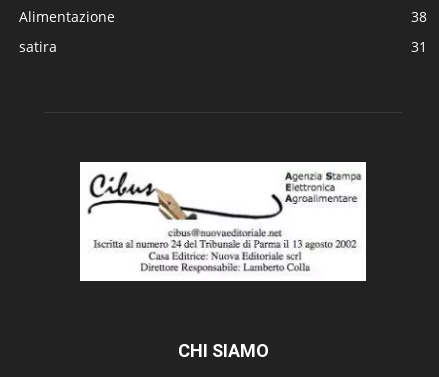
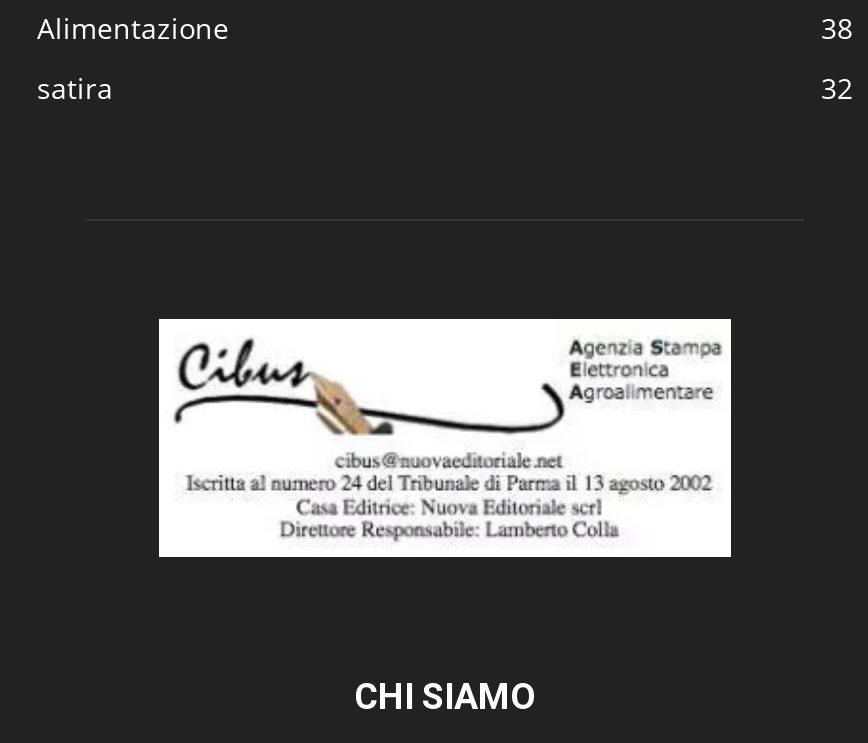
[411,37,427,56] 31 -> [821,70,853,108] 32

